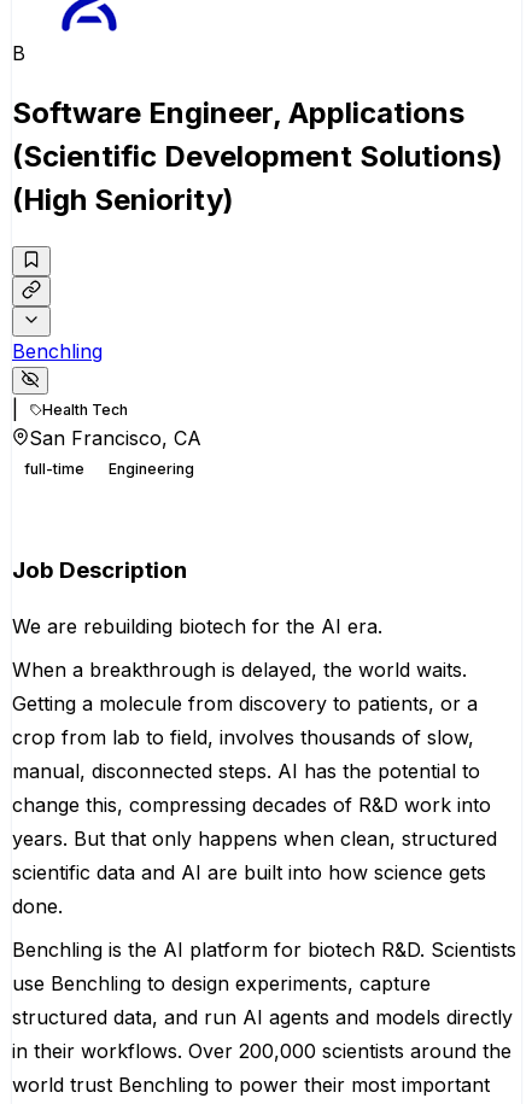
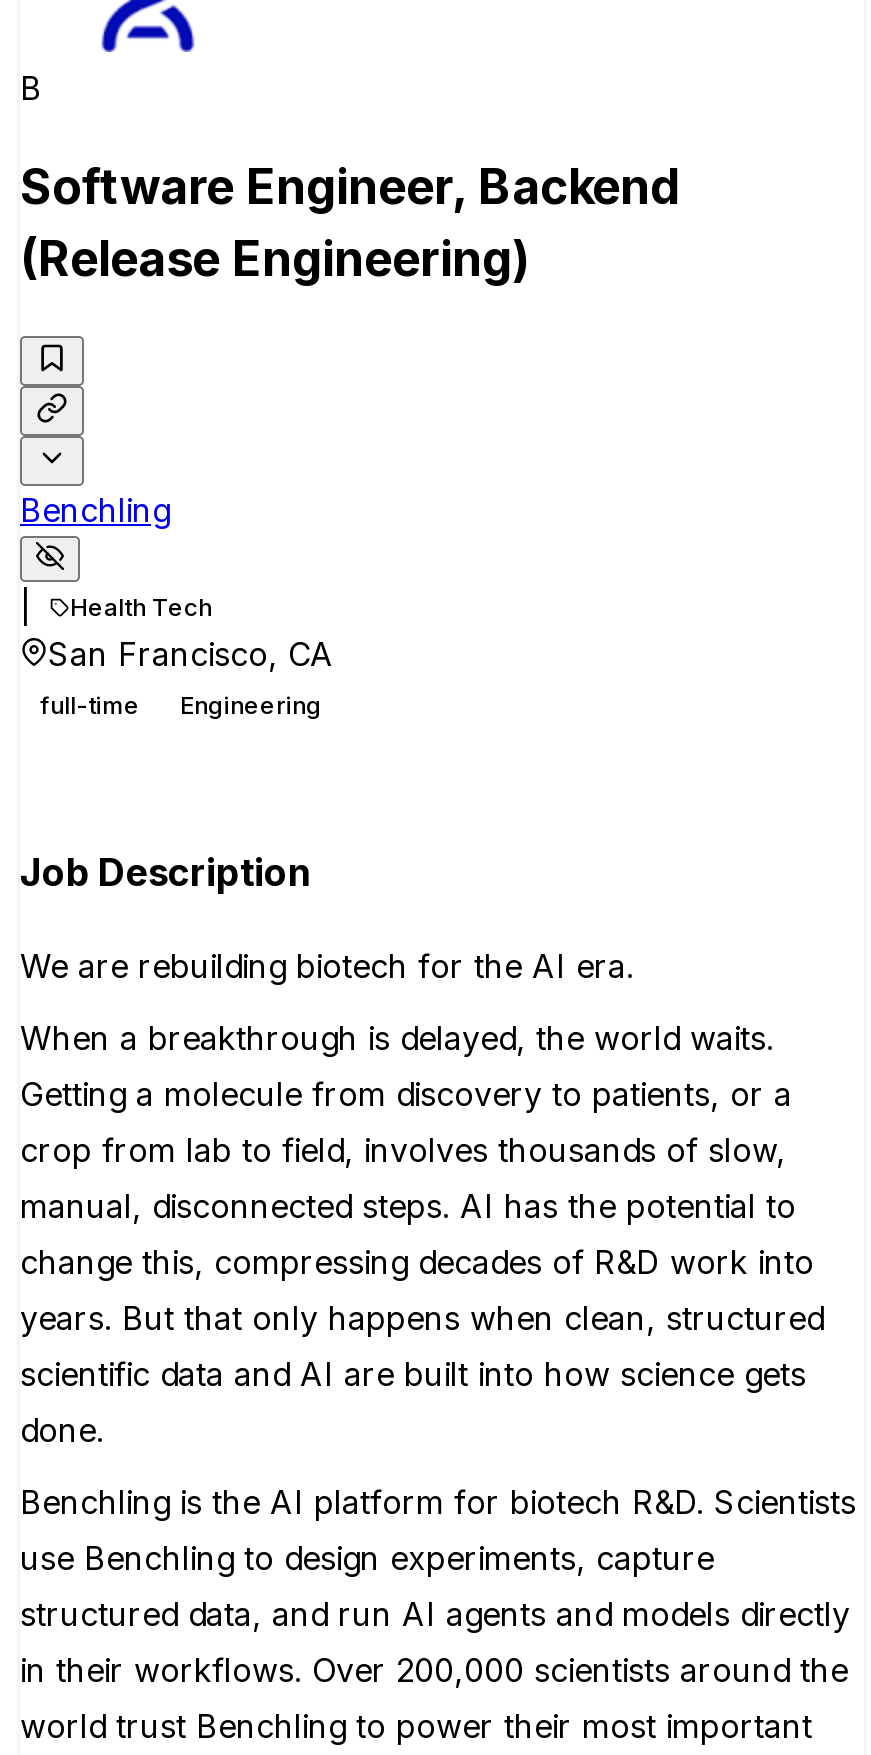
[12,95,503,217] Software Engineer, Applications | (Scientific Development Solutions) | (High Seniority) -> [20,158,680,288] Software Engineer, Backend | (Release Engineering)

